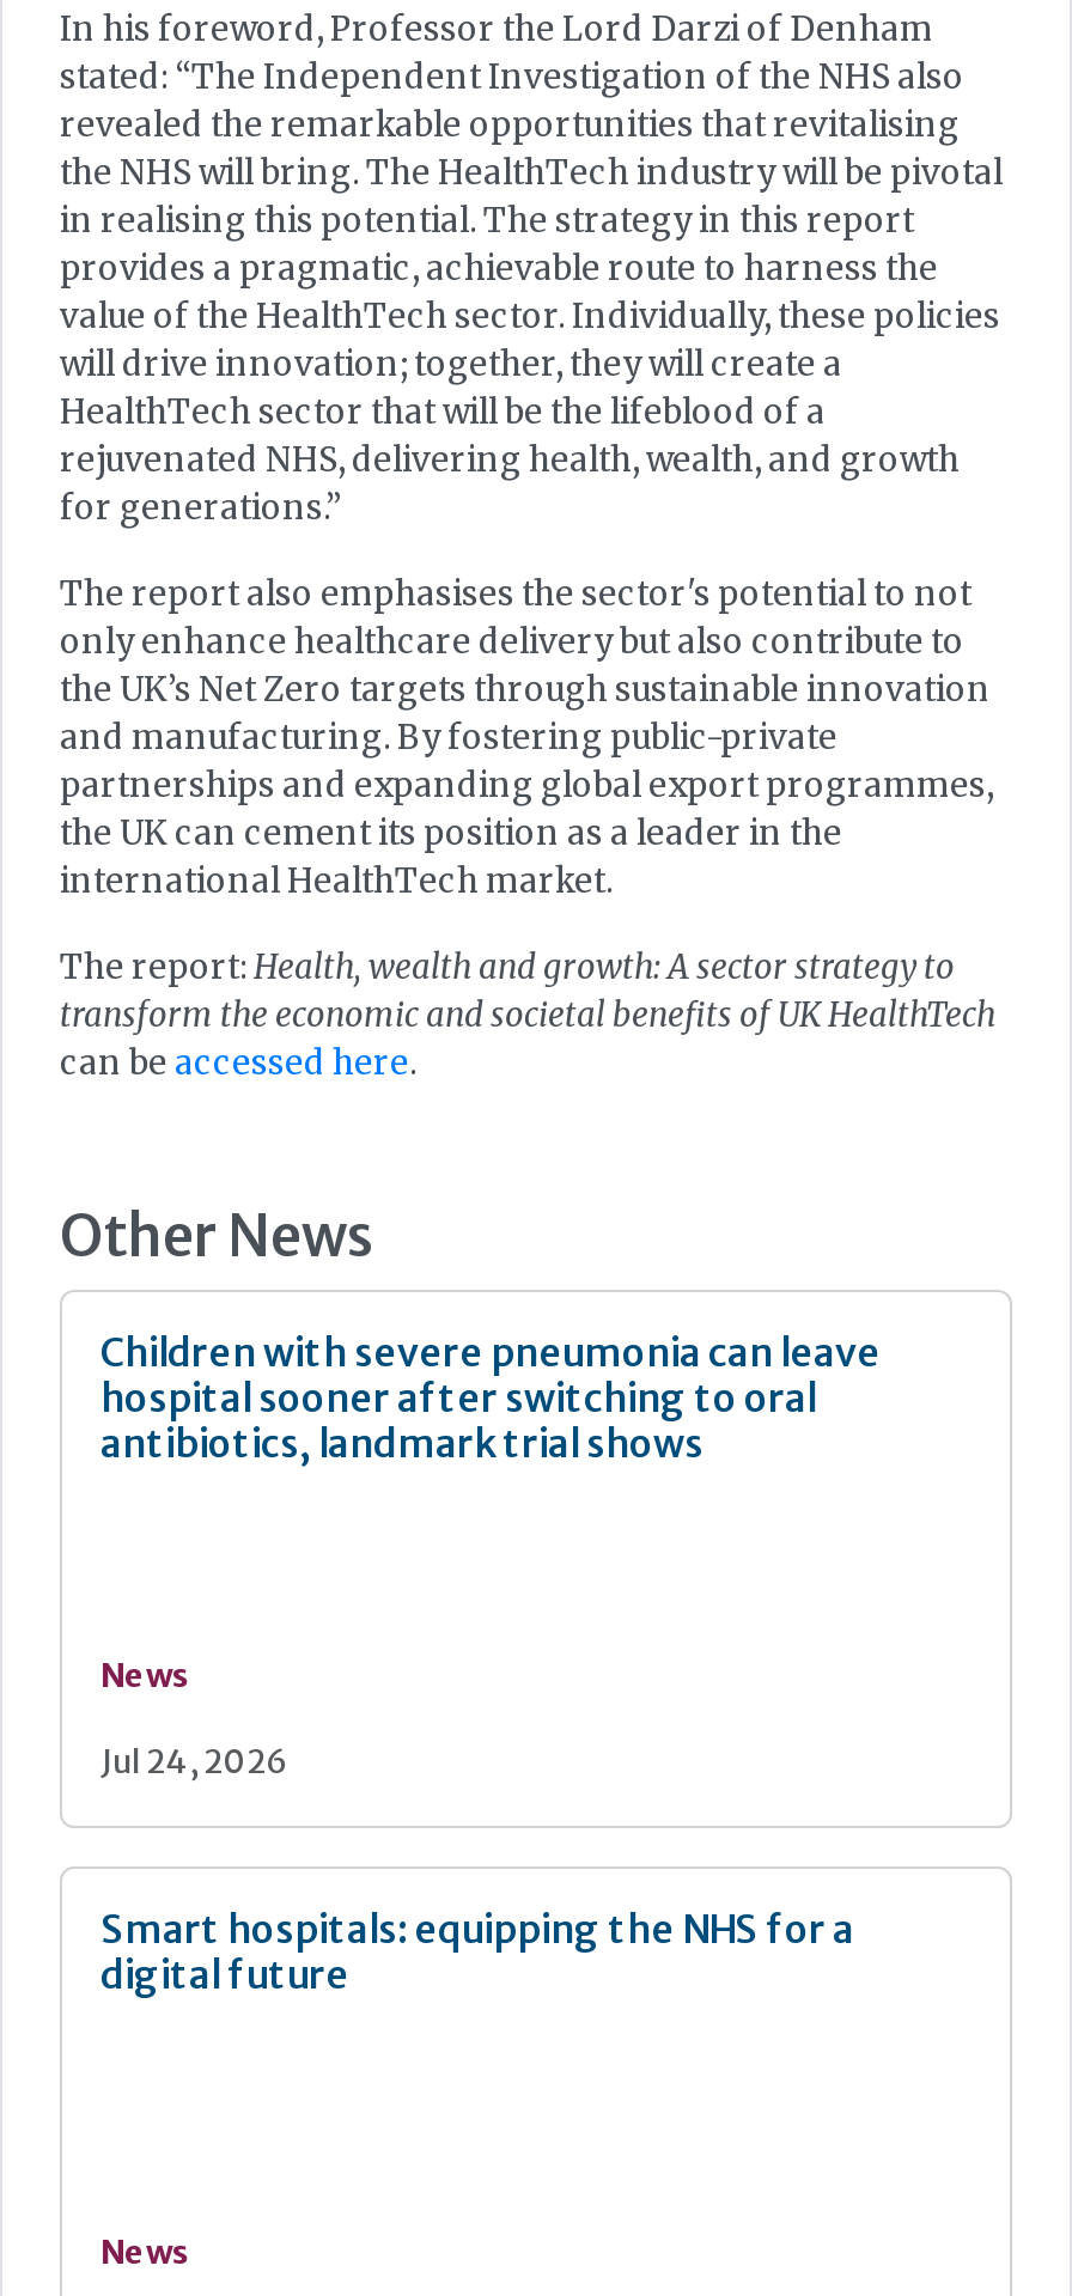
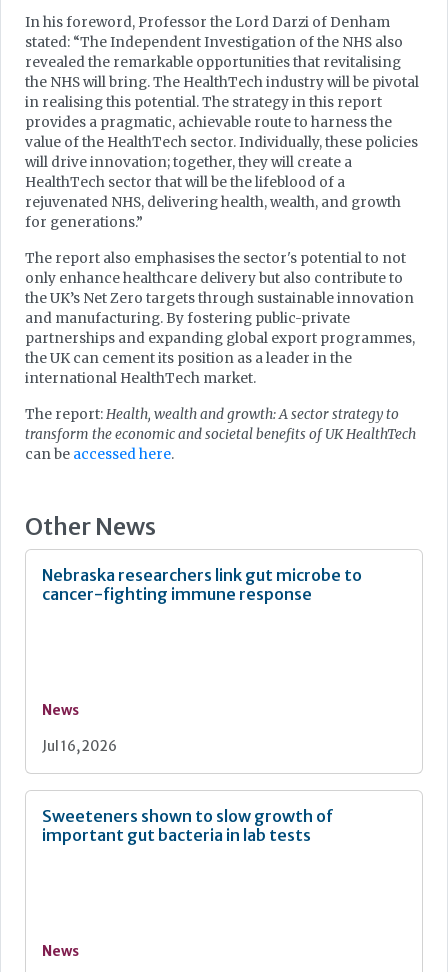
[100,1329,881,1468] Children with severe pneumonia can leave | hospital sooner after switching to oral | antibiotics, landmark trial shows -> [42,565,362,604] Nebraska researchers link gut microbe to | cancer-fighting immune response
[100,1743,287,1784] Jul 24, 2026 -> [42,738,117,755] Jul 16, 2026
[100,1906,854,1999] Smart hospitals: equipping the NHS for a | digital future -> [42,806,334,845] Sweeteners shown to slow growth of | important gut bacteria in lab tests

